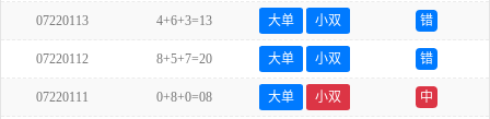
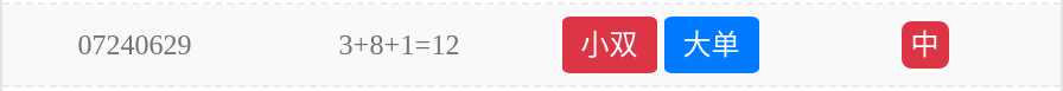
[36,13,212,28] 07220113 | 4+6+3=13 -> [78,28,638,61] 07240629 | 3+8+1=12 | 小双
[36,13,433,105] 小双 | 错 | 07220112 | 8+5+7=20 | 大单 | 小双 | 错 | 07220111 | 0+8+0=08 | 大单 | 小双 -> none

